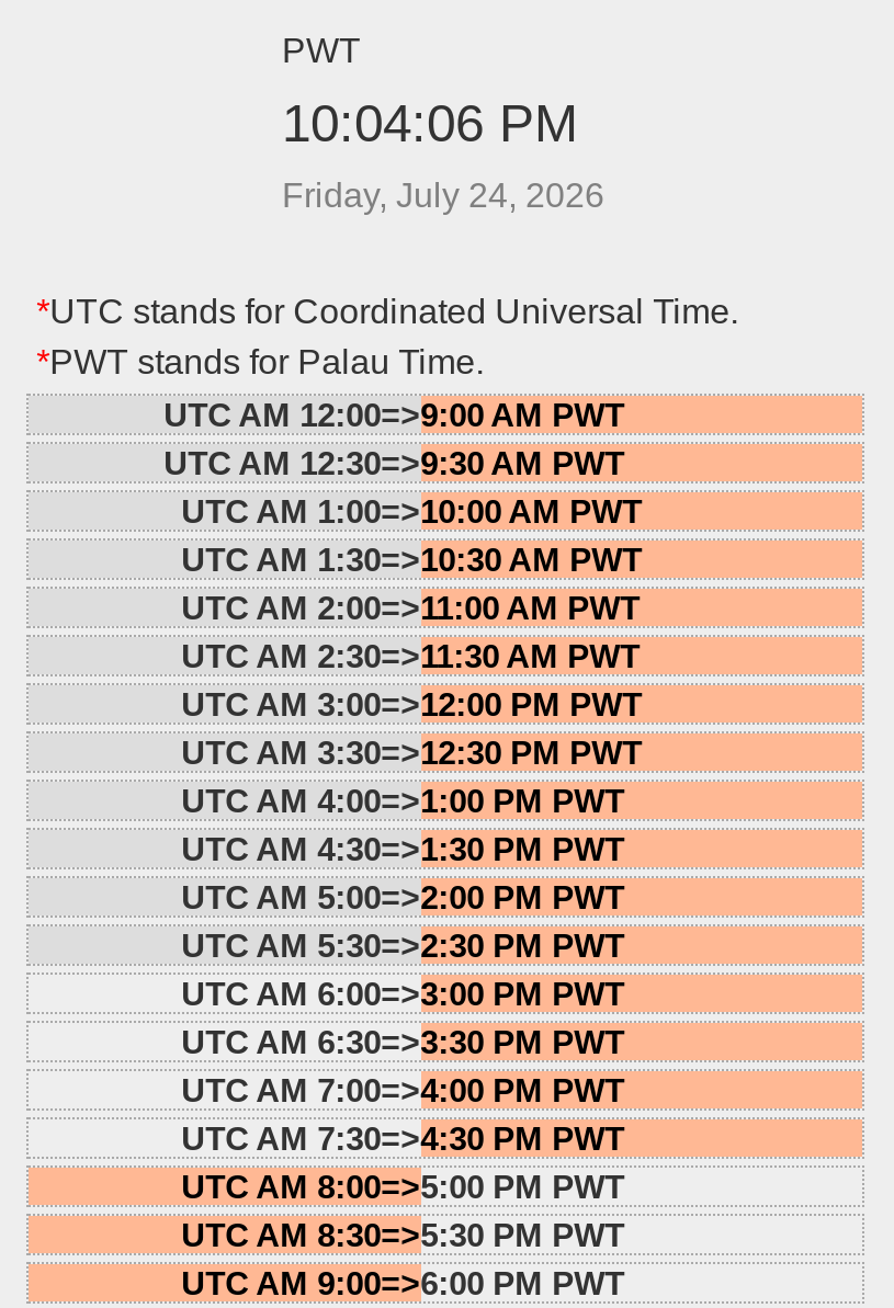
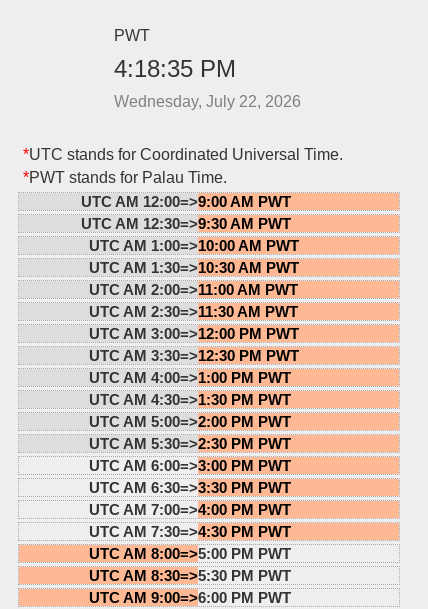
[282,93,578,152] 10:04:06 PM -> [114,55,236,82] 4:18:35 PM
[282,176,604,214] Friday, July 24, 2026 -> [114,93,301,110] Wednesday, July 22, 2026

